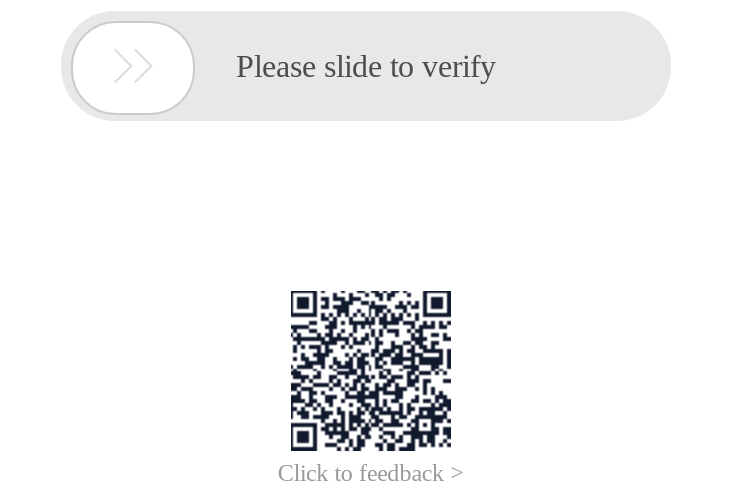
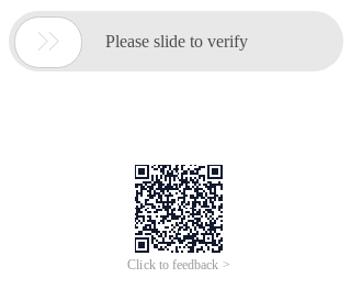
[289,291,451,453] [image] -> [135,165,224,254] [image]

